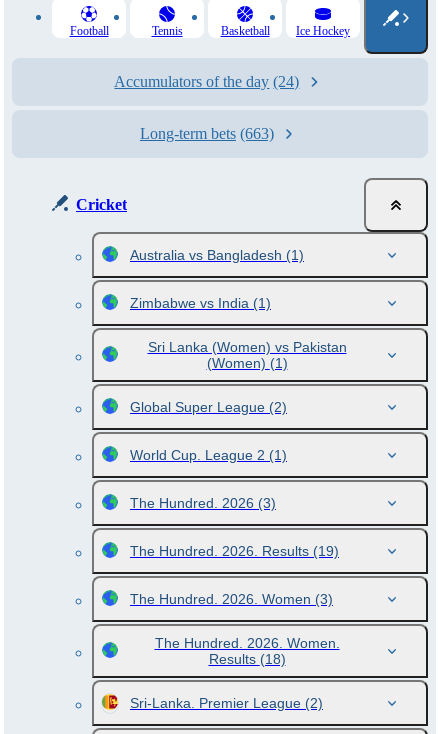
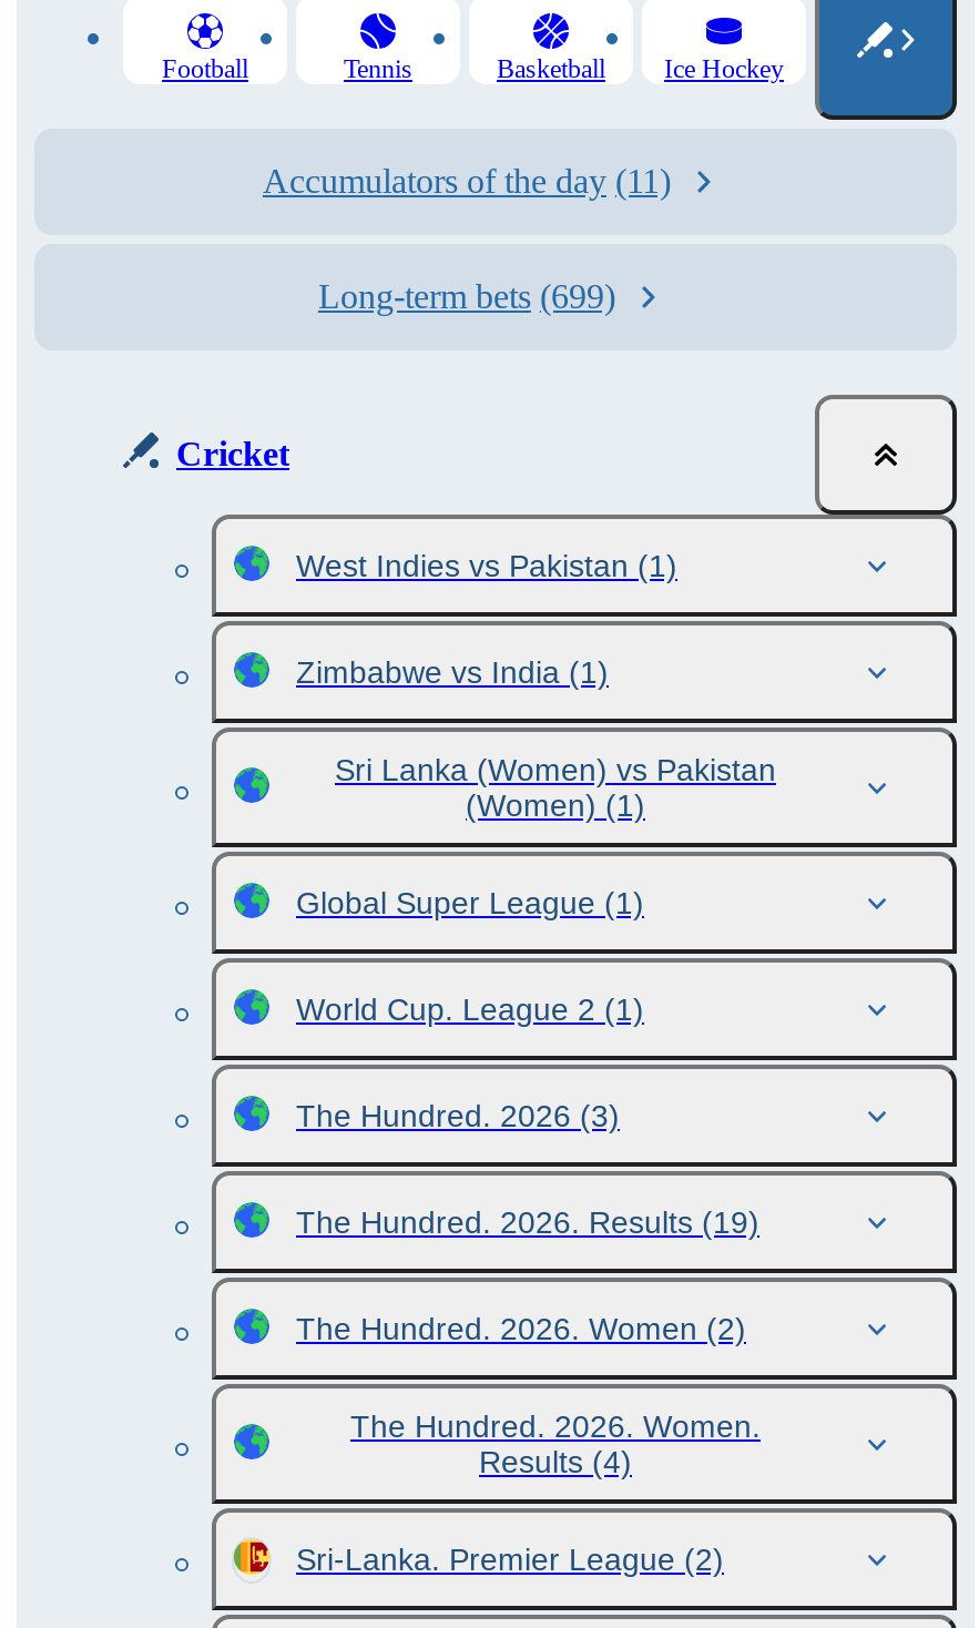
[114,73,299,90] Accumulators of the day (24) -> [263,162,671,200] Accumulators of the day (11)
[140,125,274,142] Long-term bets (663) -> [318,277,615,315] Long-term bets (699)
[130,247,304,263] Australia vs Bangladesh (1) -> [296,548,677,583] West Indies vs Pakistan (1)
[130,399,287,415] Global Super League (2) -> [296,885,644,920] Global Super League (1)
[130,591,333,607] The Hundred. 2026. Women (3) -> [296,1311,746,1346] The Hundred. 2026. Women (2)
[208,651,285,667] Results (18) -> [479,1444,632,1479] Results (4)

